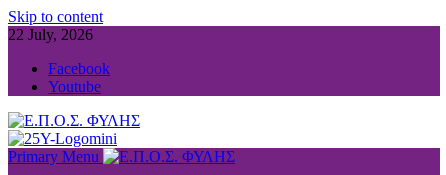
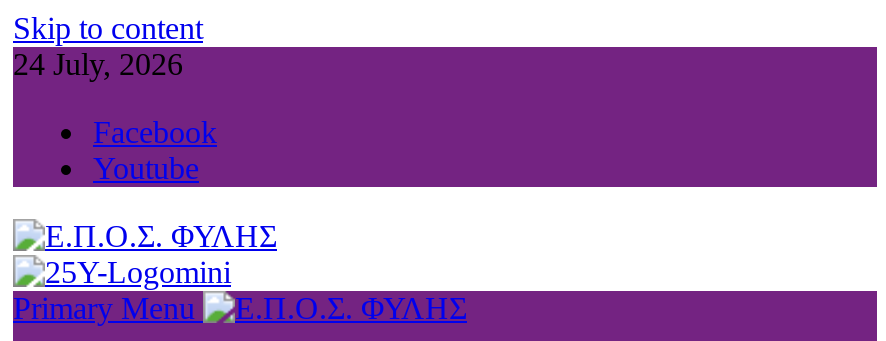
[8,26,93,43] 22 July, 2026 -> [13,47,183,81] 24 July, 2026

